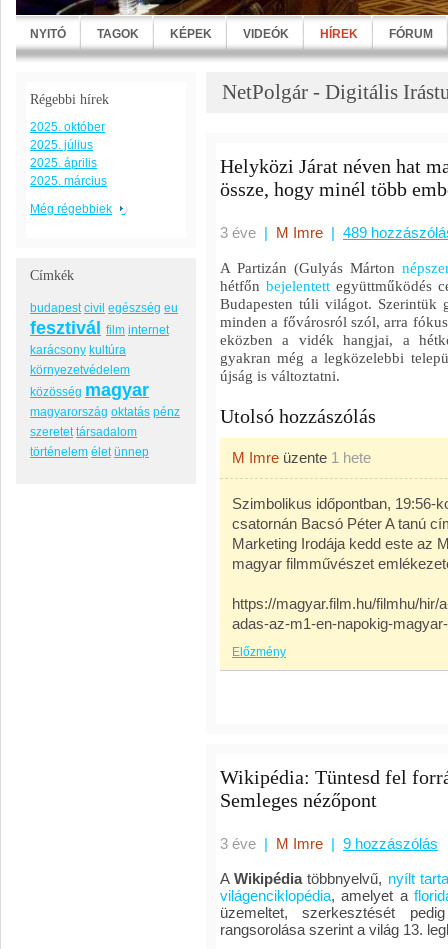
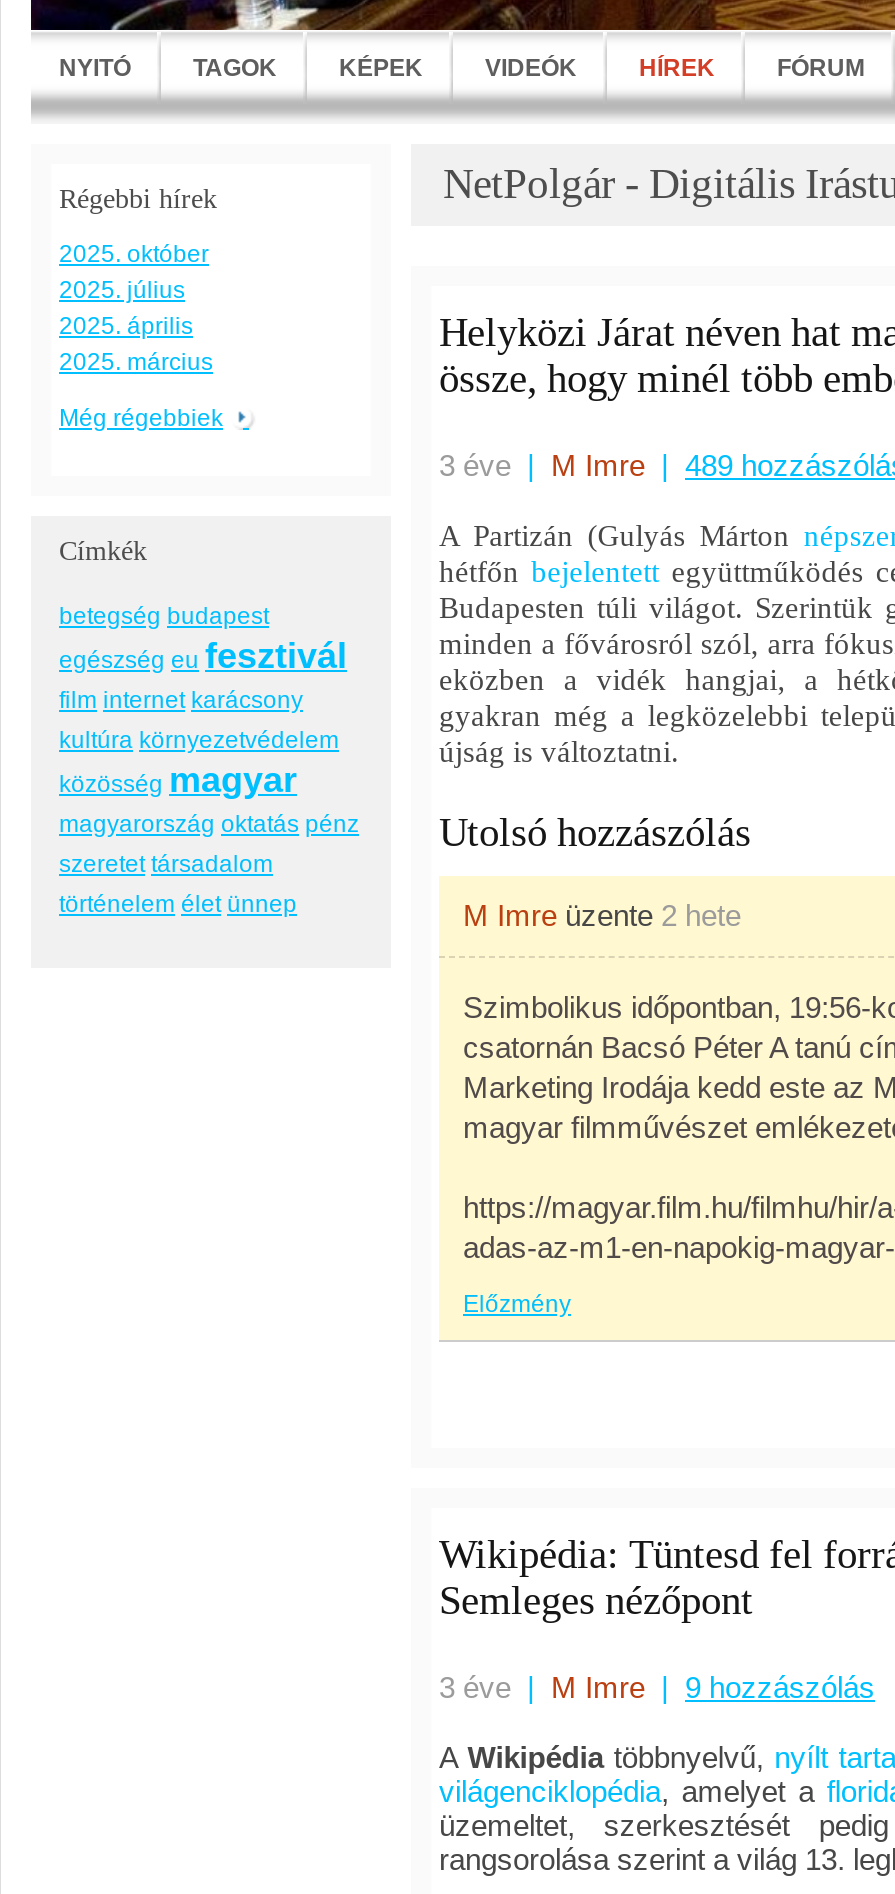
[30,301,178,377] budapest civil egészség eu | fesztivál film internet | karácsony kultúra | környezetvédelem -> [59,602,347,754] betegség budapest | egészség eu fesztivál | film internet karácsony | kultúra környezetvédelem
[232,449,371,466] M Imre üzente 1 hete -> [463,898,741,932] M Imre üzente 2 hete

